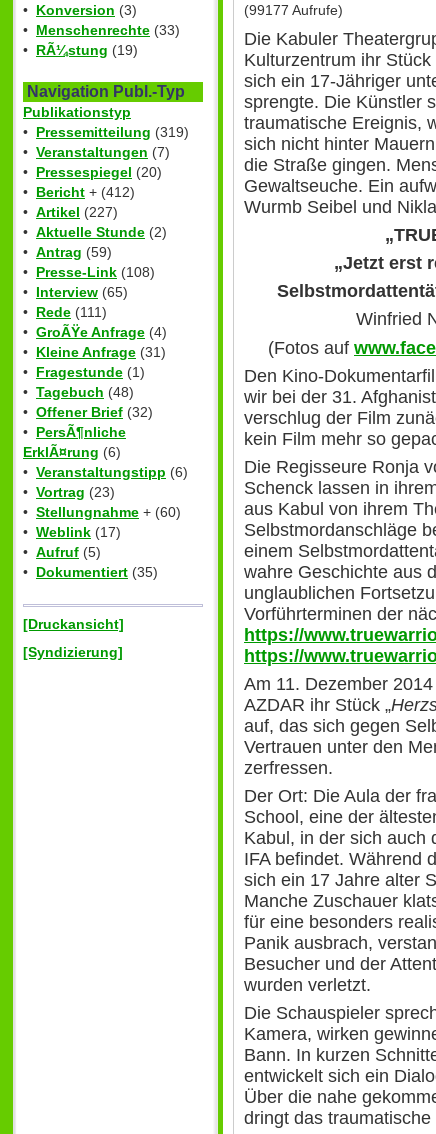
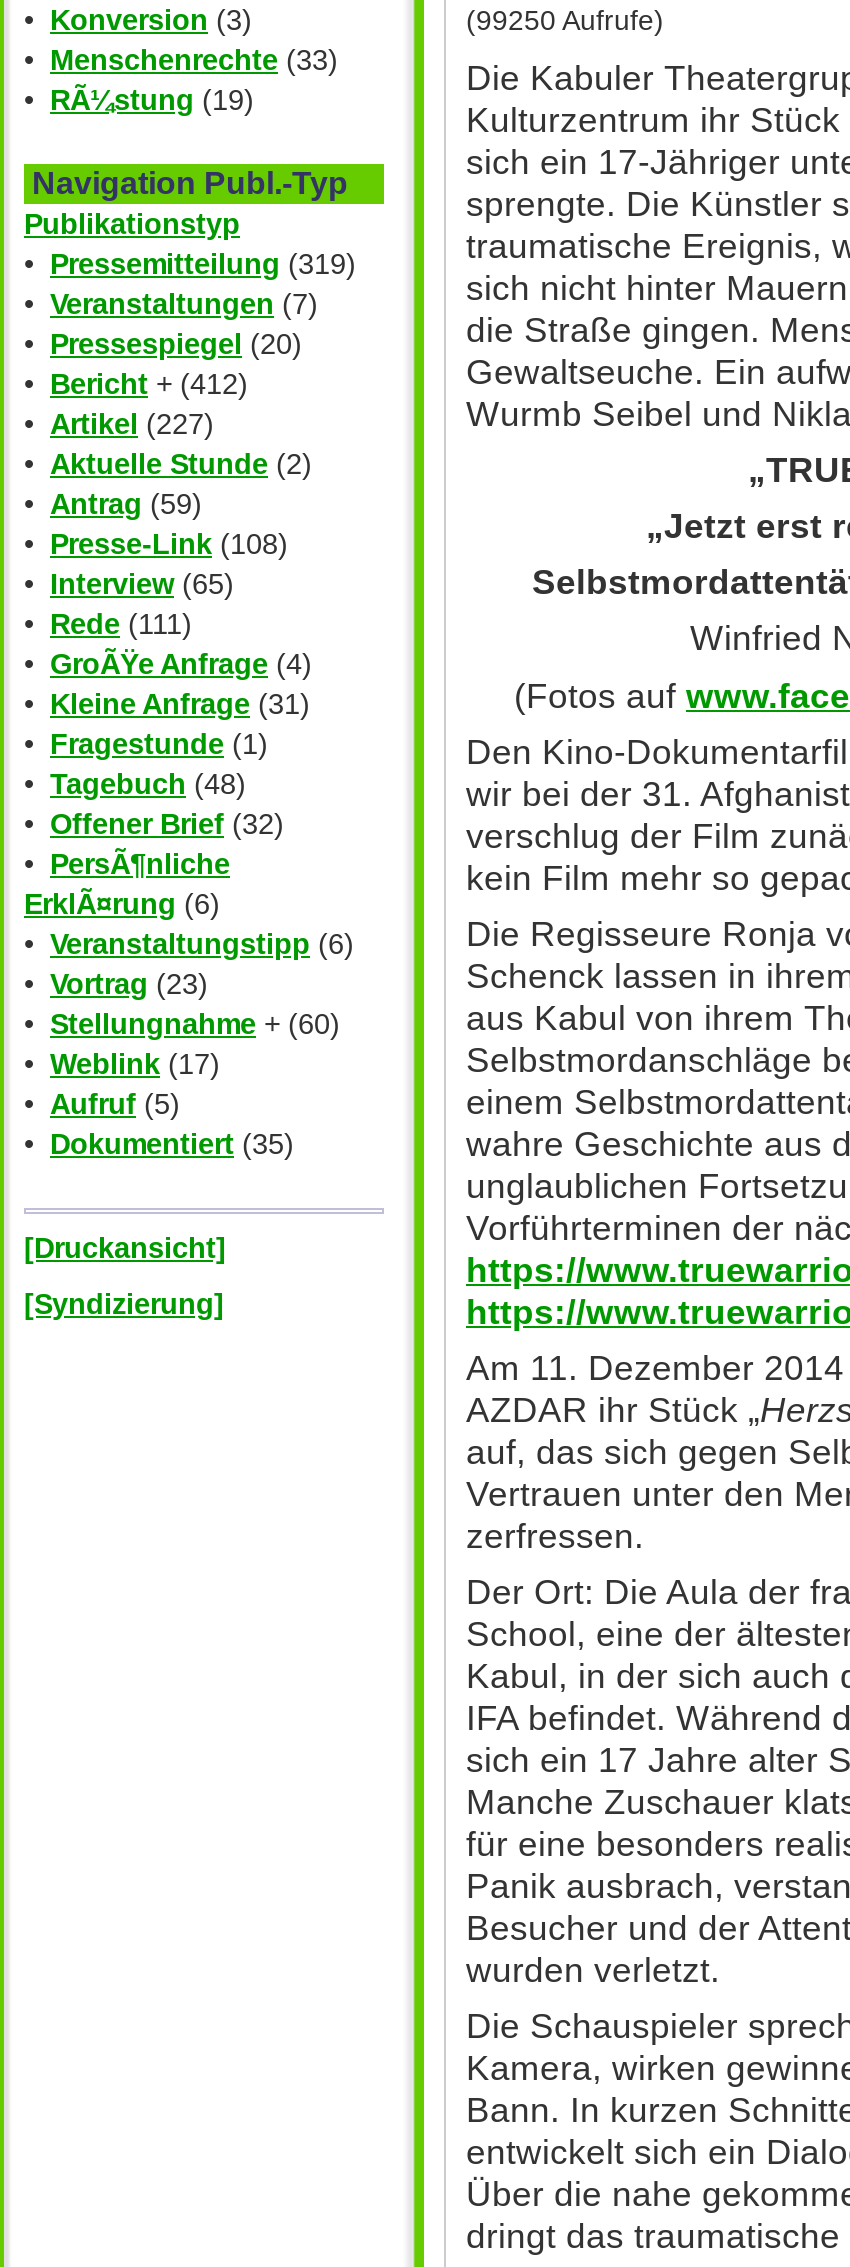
[244,2,343,18] (99177 Aufrufe) -> [466,5,664,37] (99250 Aufrufe)

